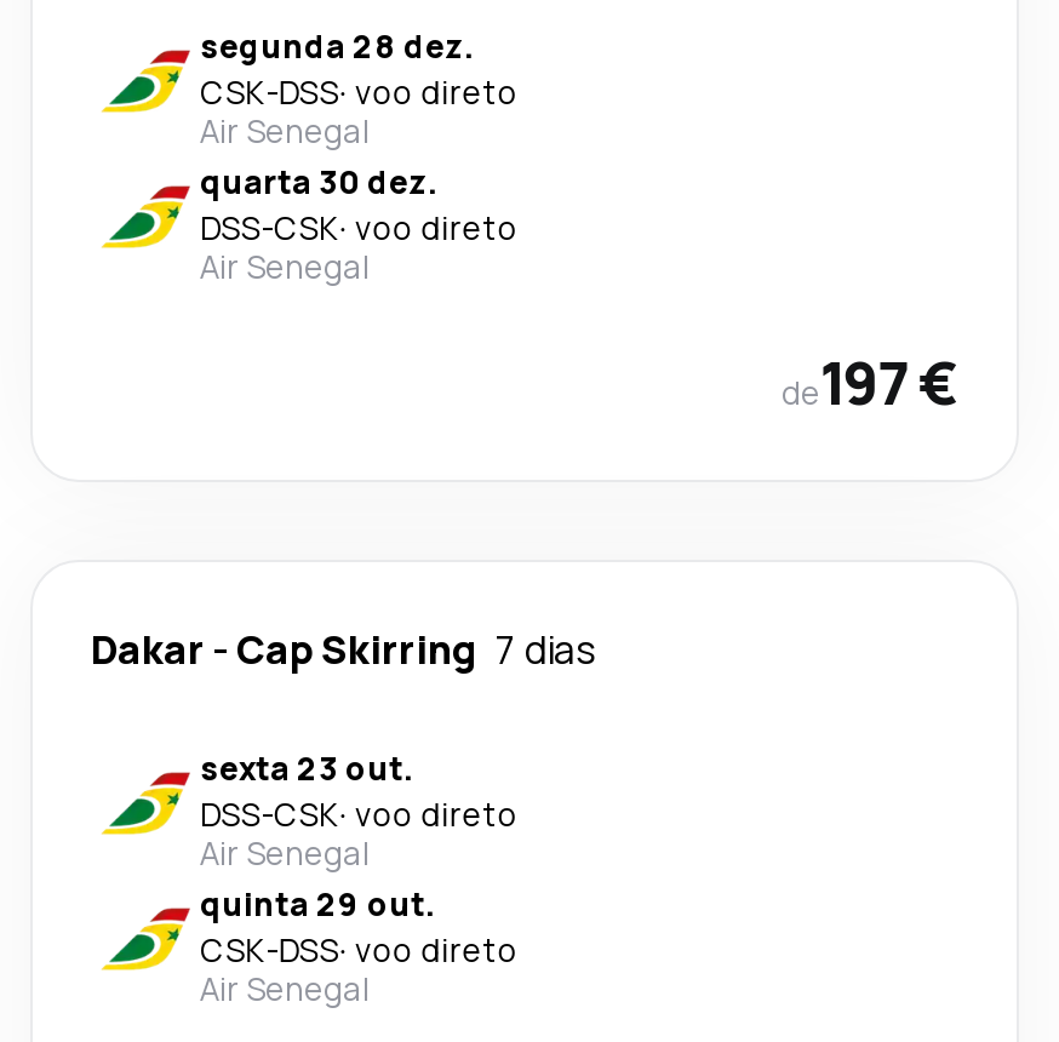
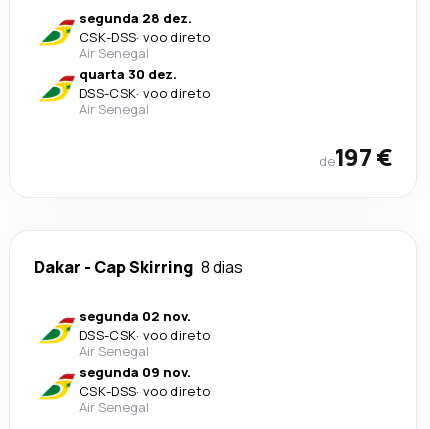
[91,622,597,675] Dakar - Cap Skirring 7 dias -> [34,256,243,278] Dakar - Cap Skirring 8 dias
[200,746,413,789] sexta 23 out. -> [79,307,191,325] segunda 02 nov.
[200,881,435,925] quinta 29 out. -> [79,363,191,381] segunda 09 nov.

